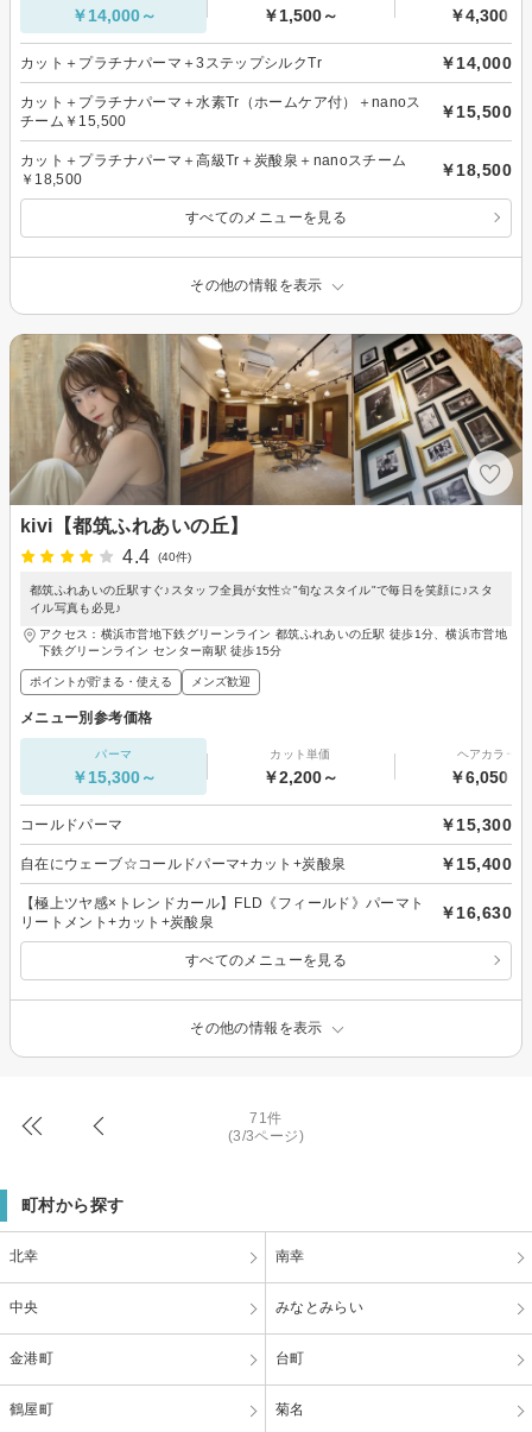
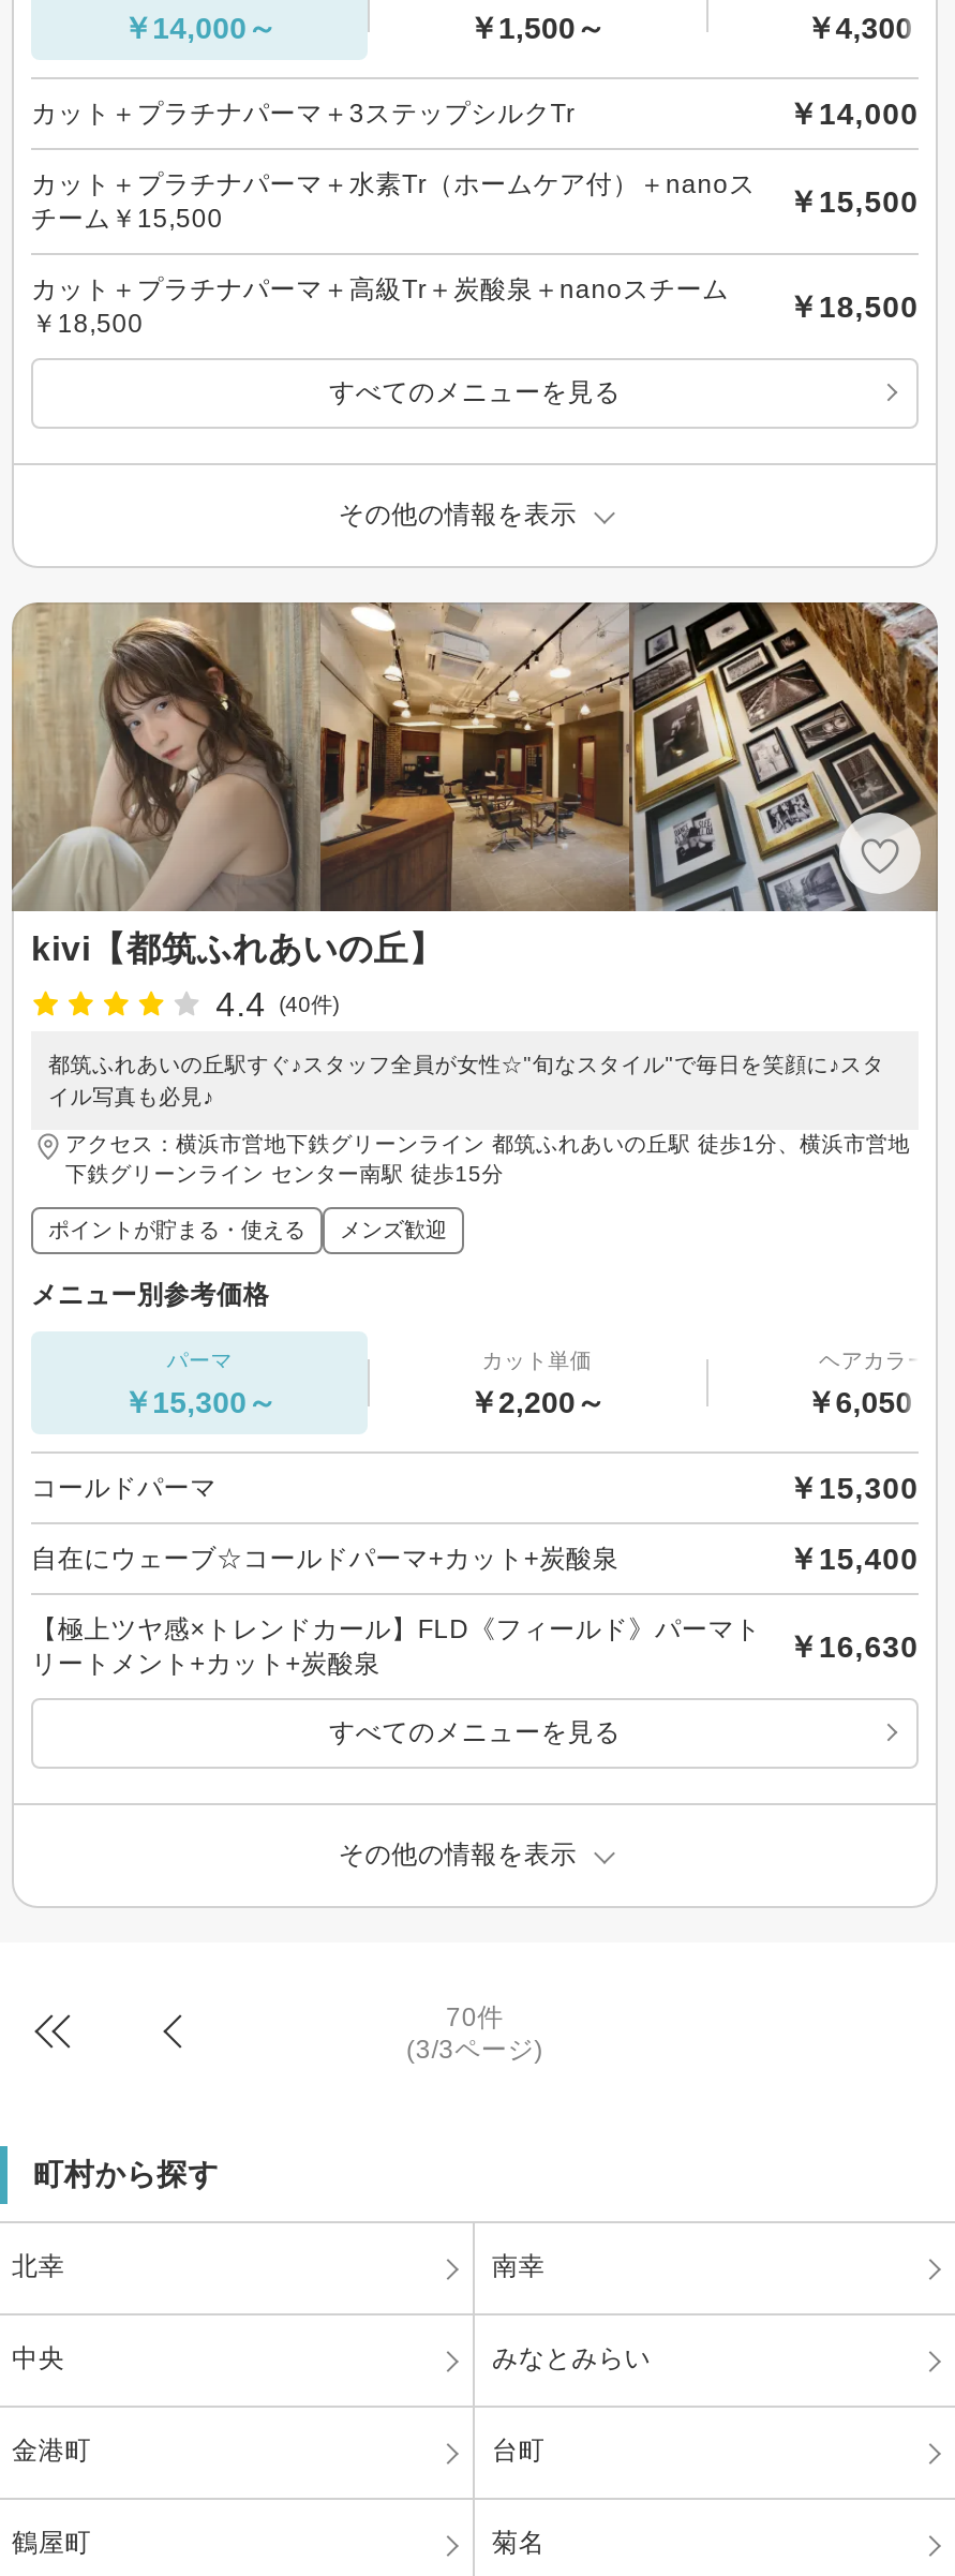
[250,1109,282,1126] 71件 -> [446,2002,504,2032] 70件

